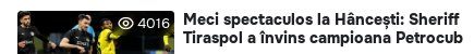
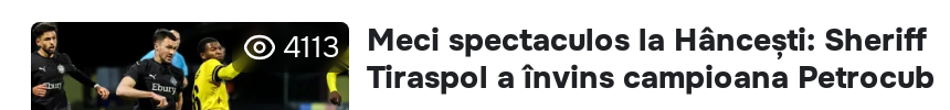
[137,9,459,32] 4016 Meci spectaculos la Hâncești: Sheriff -> [283,19,926,65] 4113 Meci spectaculos la Hâncești: Sheriff

